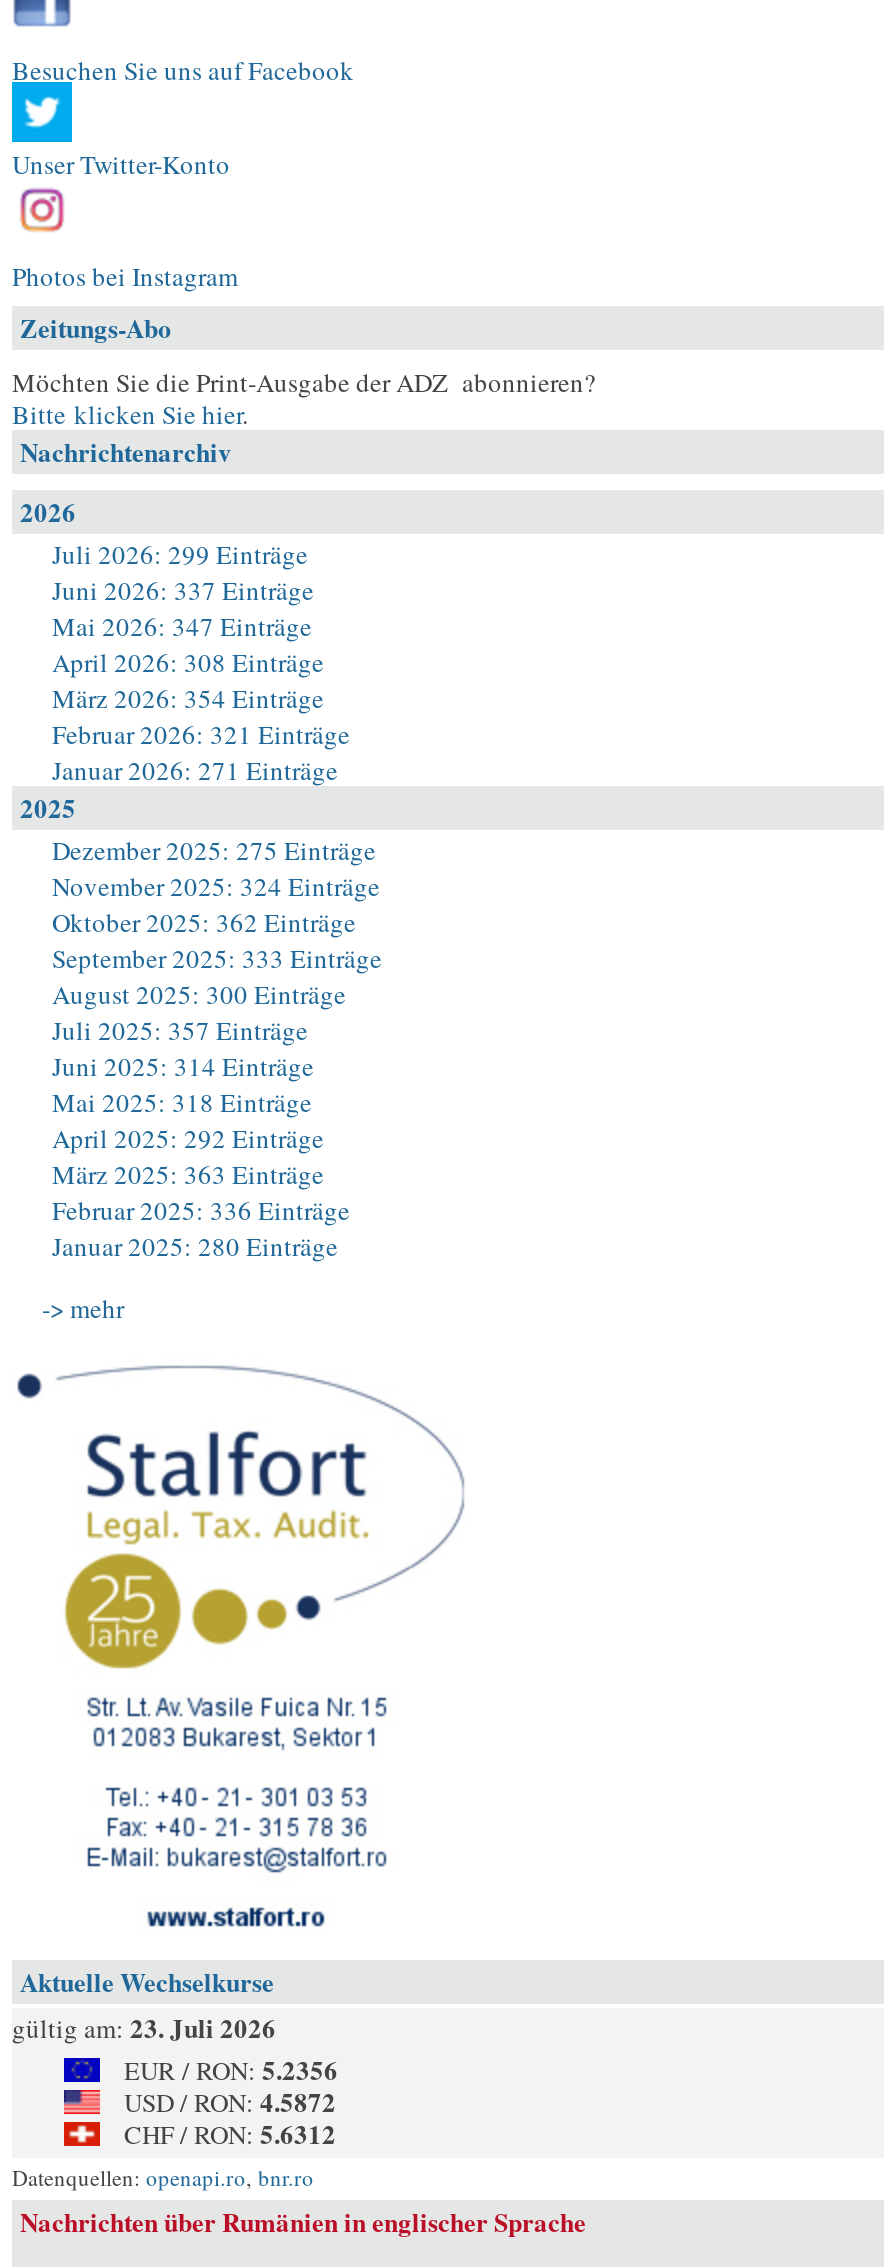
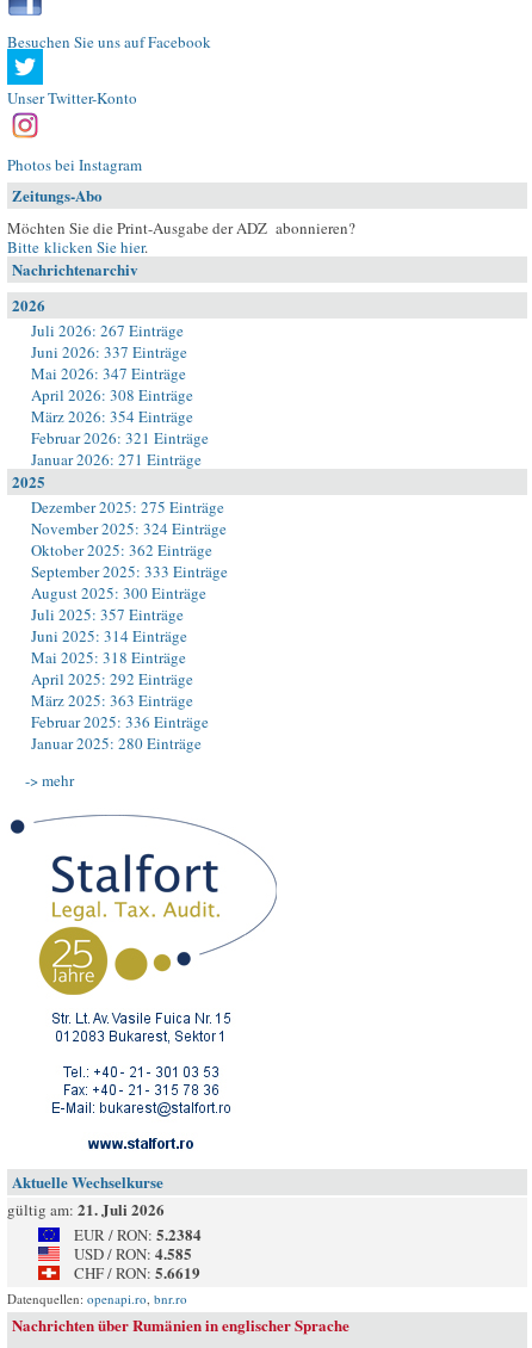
[52,536,308,572] Juli 2026: 299 Einträge -> [31,320,184,341] Juli 2026: 267 Einträge
[12,2008,276,2046] gültig am: 23. Juli 2026 -> [7,1198,165,1220] gültig am: 21. Juli 2026
[124,2050,338,2088] EUR / RON: 5.2356 -> [74,1223,202,1245] EUR / RON: 5.2384
[124,2082,336,2120] USD / RON: 4.5872 -> [74,1242,192,1264] USD / RON: 4.585
[124,2114,336,2152] CHF / RON: 5.6312 -> [74,1261,200,1284] CHF / RON: 5.6619

